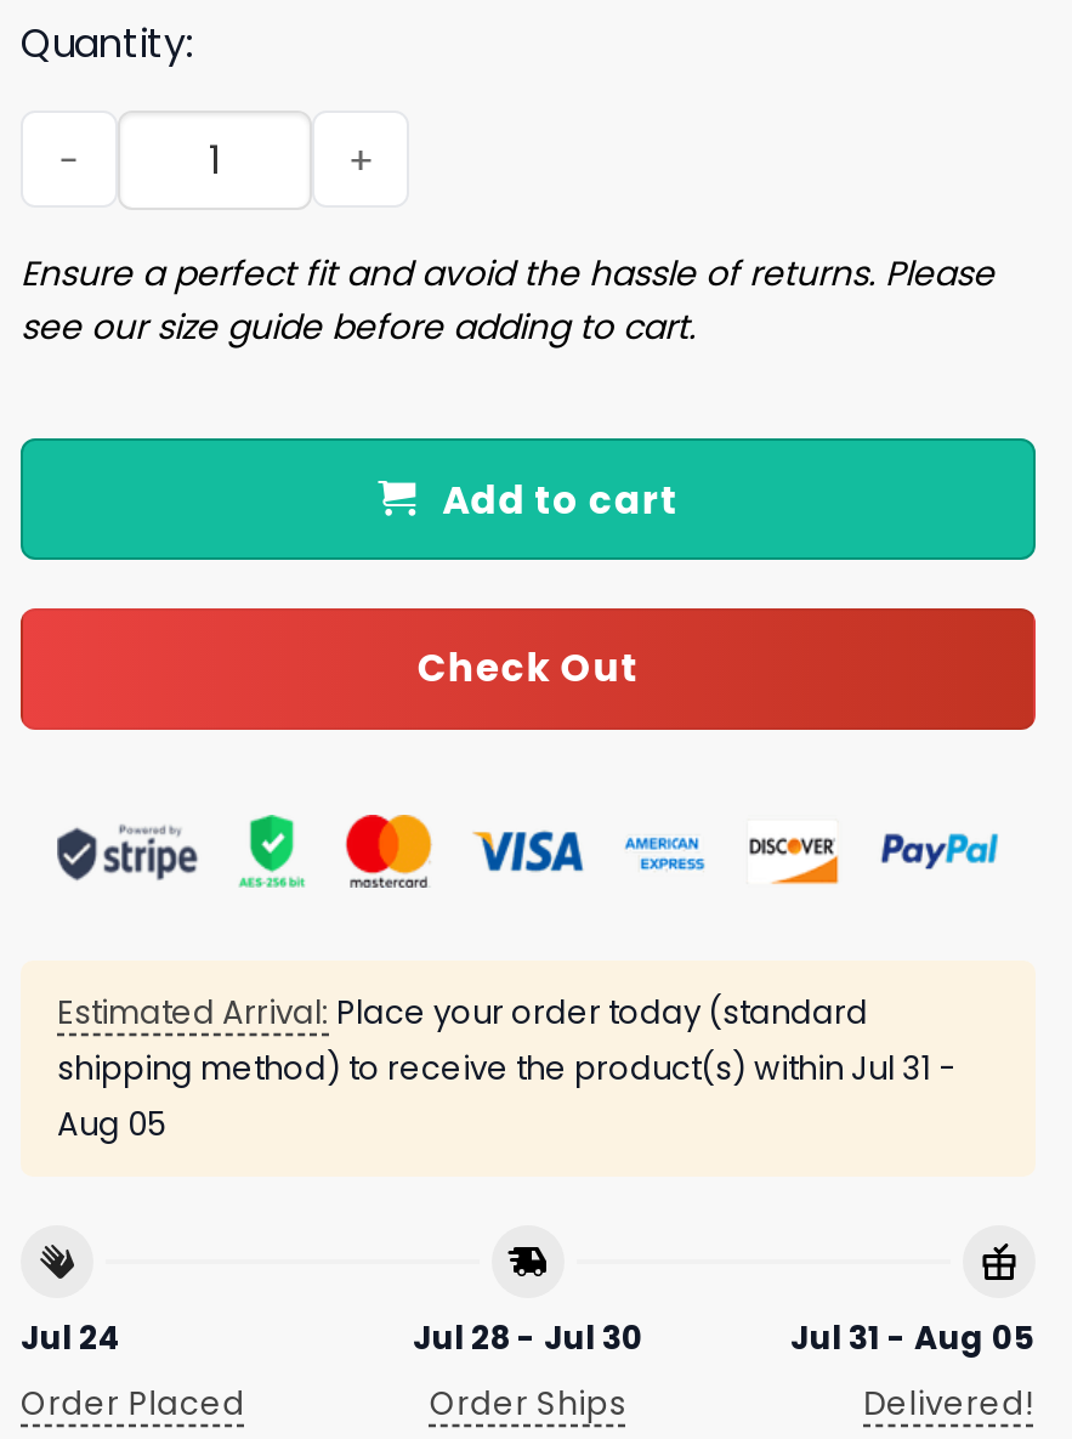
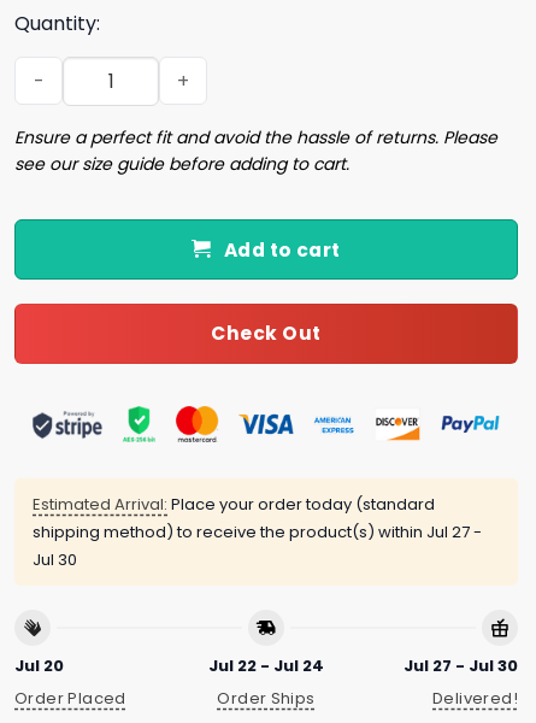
[57,1047,955,1149] shipping method) to receive the product(s) within Jul 31 - | Aug 05 -> [33,521,482,572] shipping method) to receive the product(s) within Jul 27 - | Jul 30
[21,1315,123,1361] Jul 24 -> [14,654,64,677] Jul 20
[413,1315,643,1361] Jul 28 - Jul 30 -> [208,654,324,677] Jul 22 - Jul 24
[790,1315,1036,1361] Jul 31 - Aug 05 -> [404,654,518,677] Jul 27 - Jul 30

